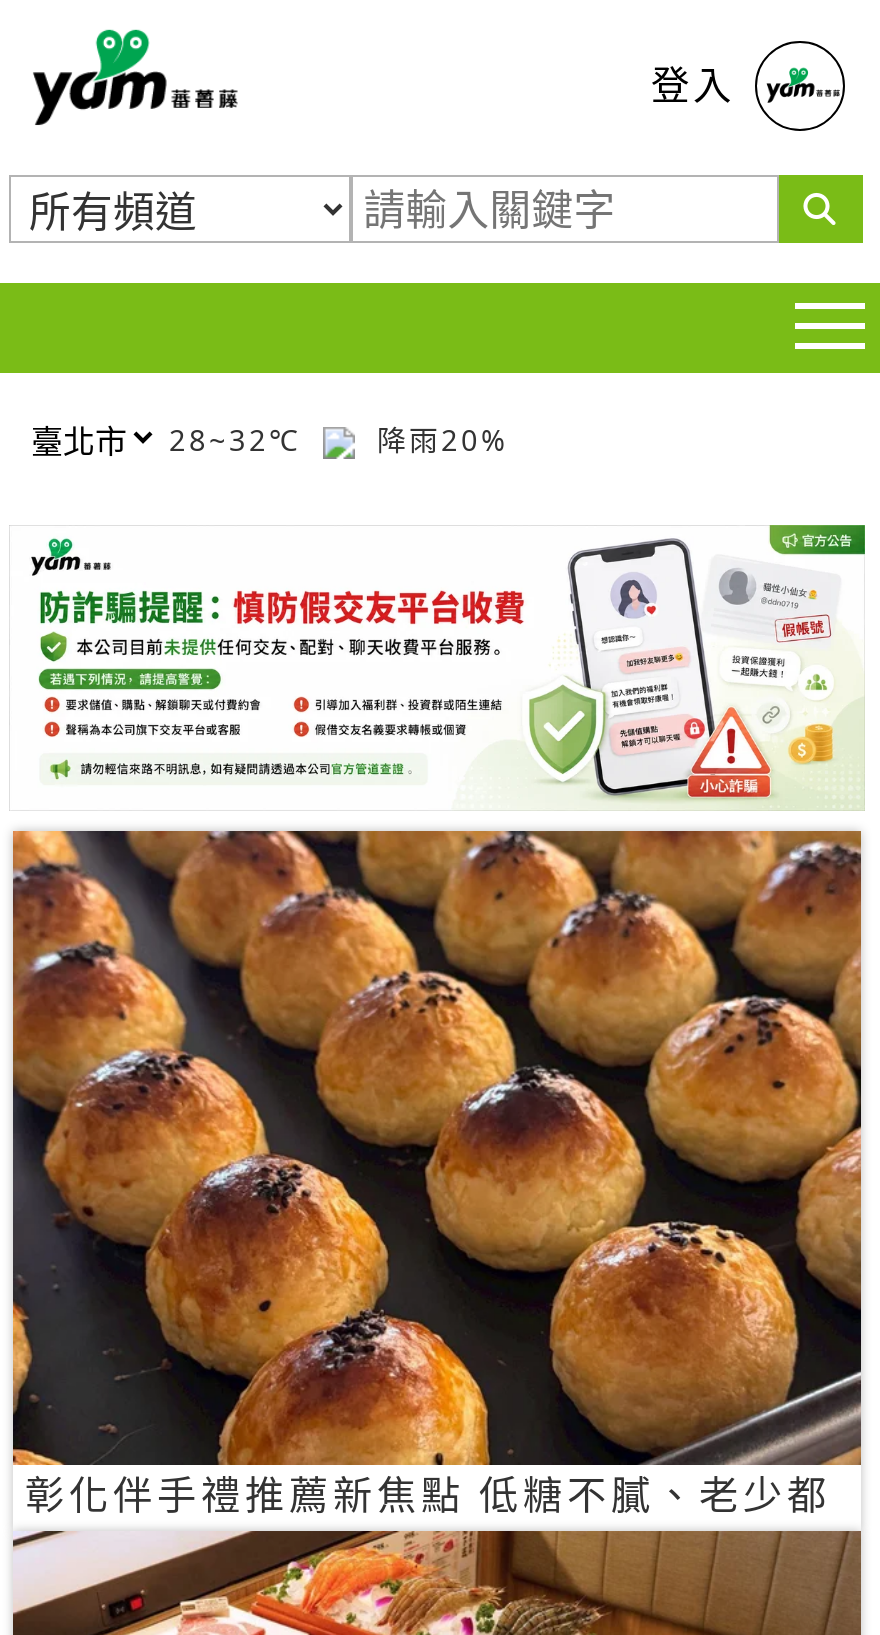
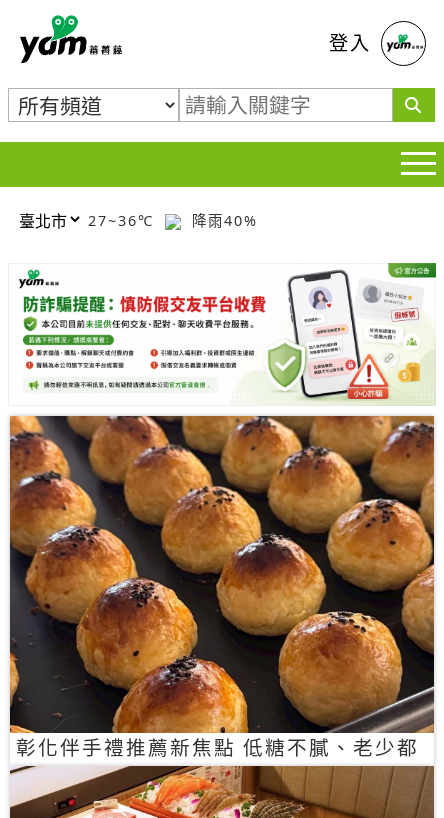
[169,420,313,458] 28~32℃ -> [88,210,160,229] 27~36℃
[365,420,509,458] 降雨20% -> [186,210,258,229] 降雨40%

